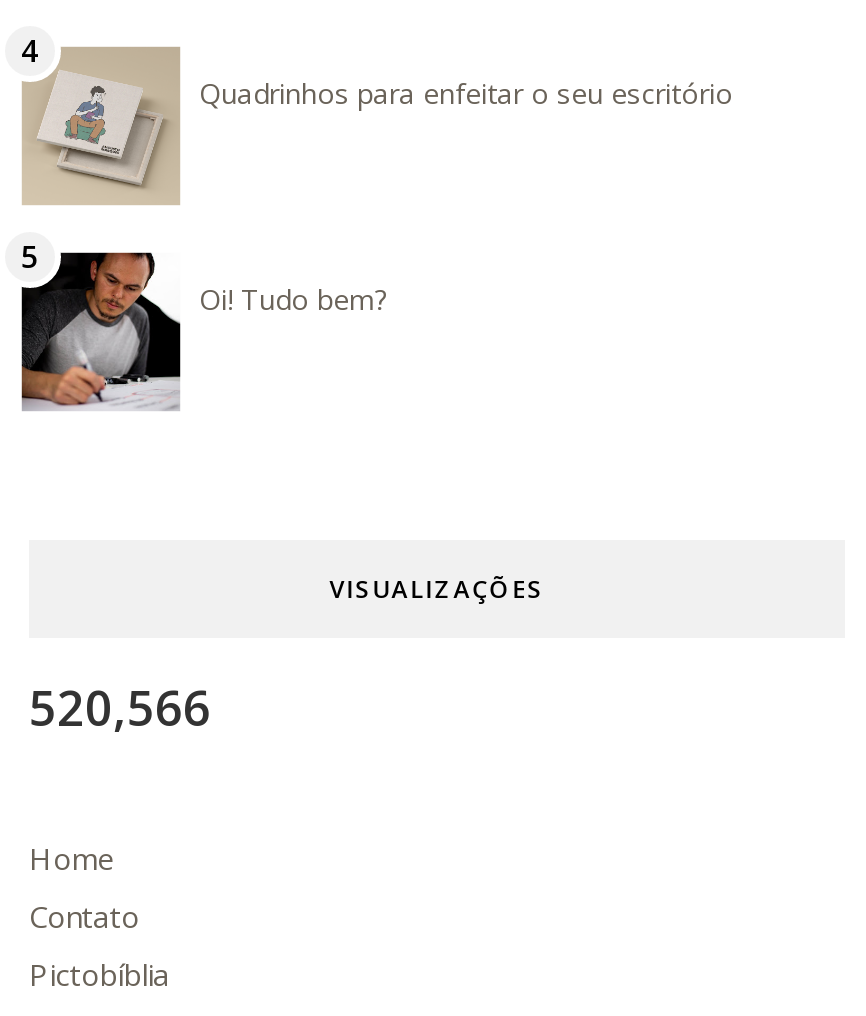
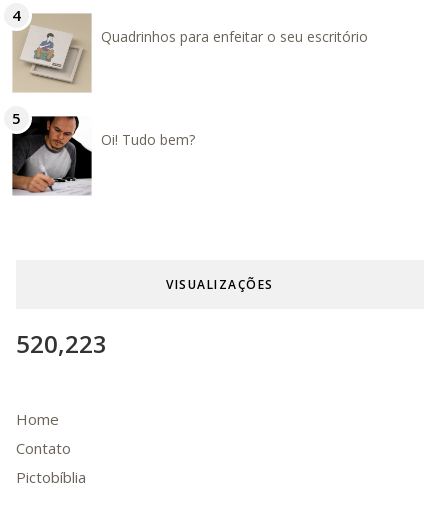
[29,673,211,739] 520,566 -> [16,326,107,359] 520,223

